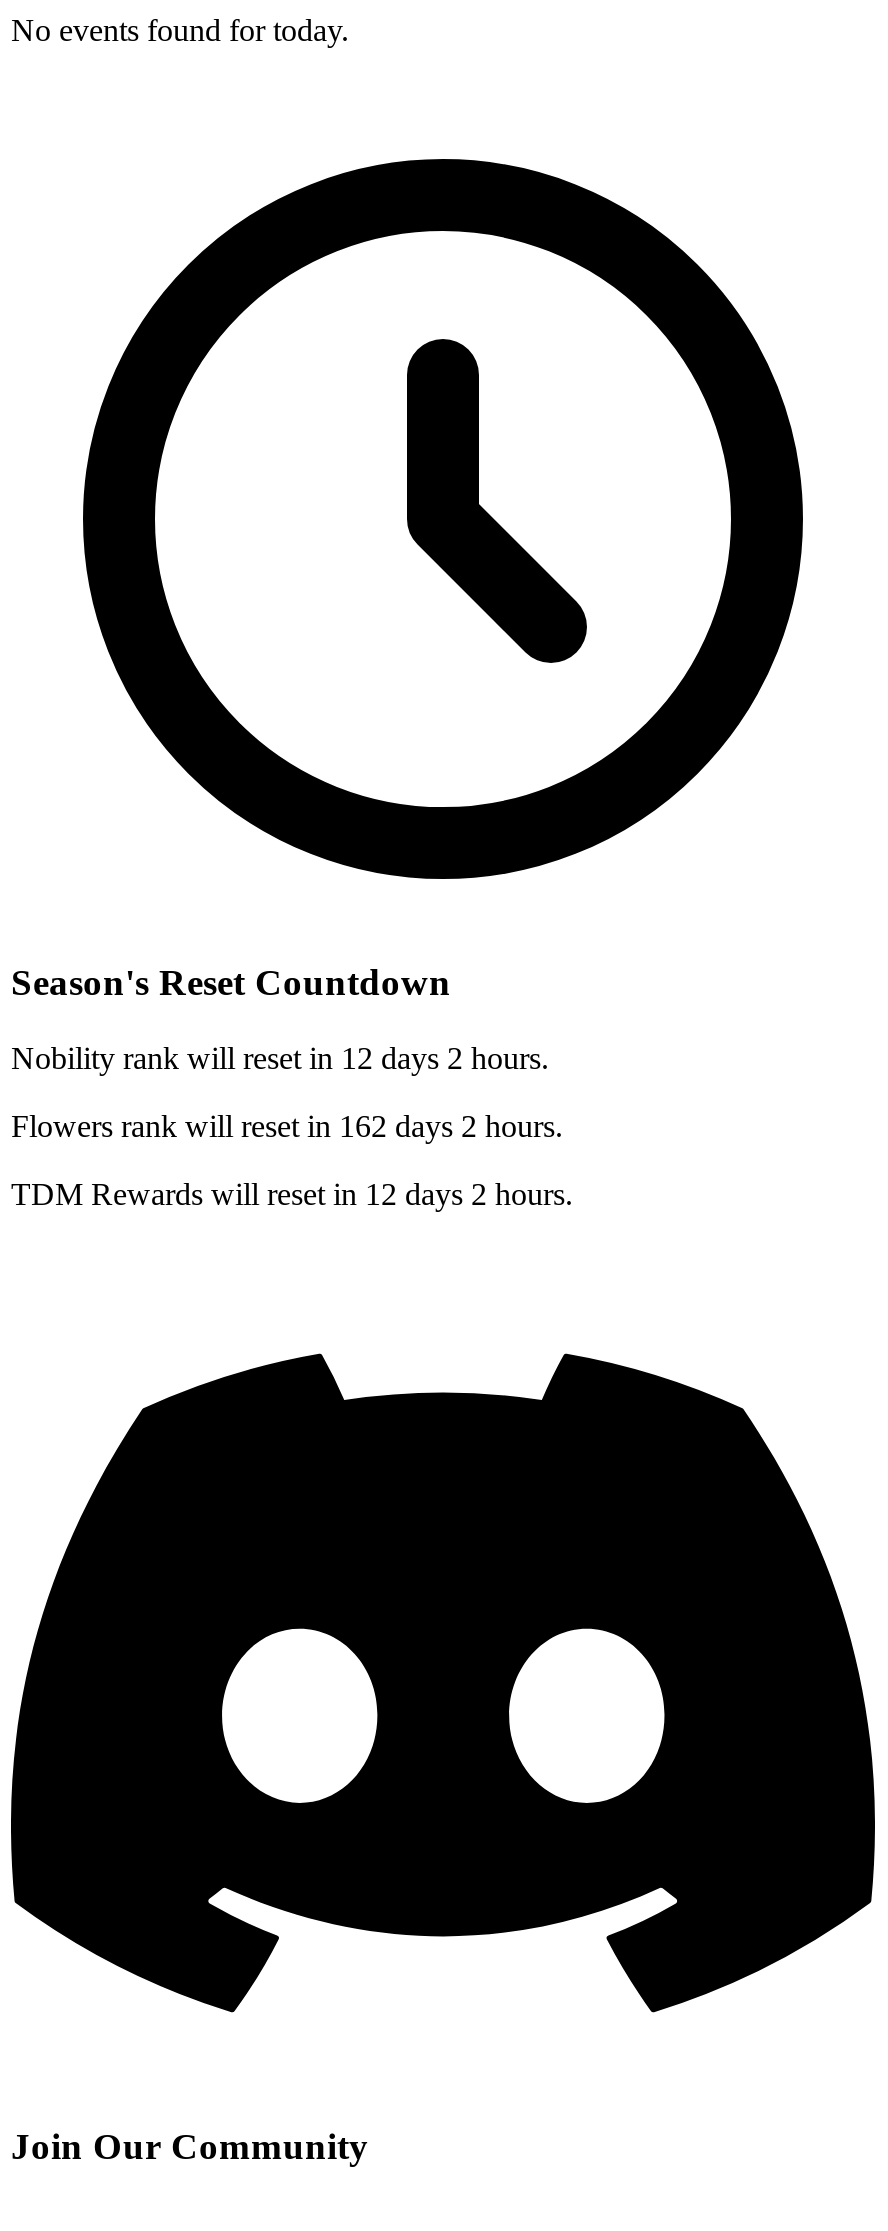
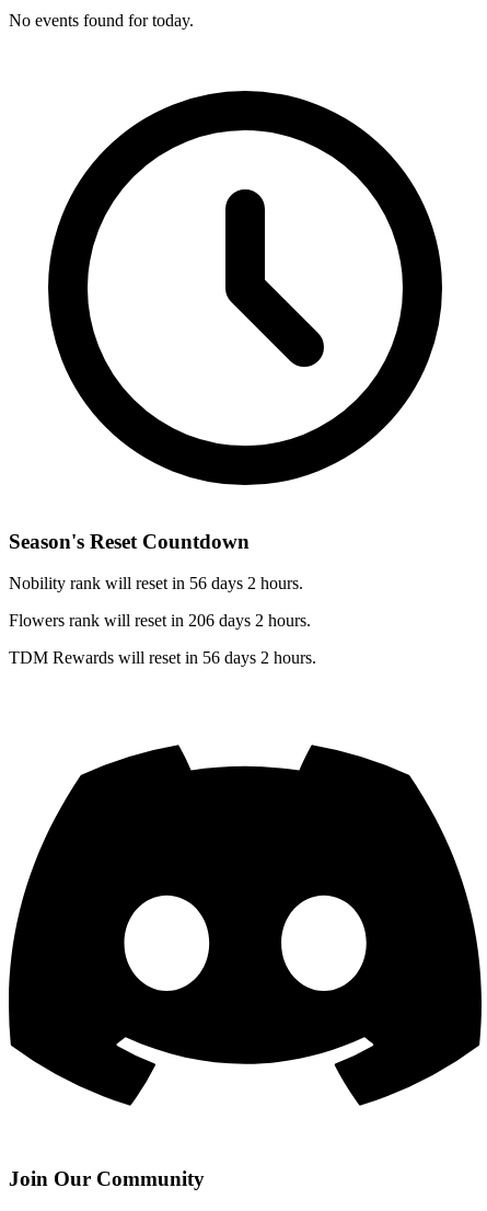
[11,1041,549,1075] Nobility rank will reset in 12 days 2 hours. -> [9,574,303,593] Nobility rank will reset in 56 days 2 hours.
[11,1109,563,1143] Flowers rank will reset in 162 days 2 hours. -> [9,611,311,630] Flowers rank will reset in 206 days 2 hours.
[11,1177,573,1211] TDM Rewards will reset in 12 days 2 hours. -> [9,648,316,667] TDM Rewards will reset in 56 days 2 hours.

